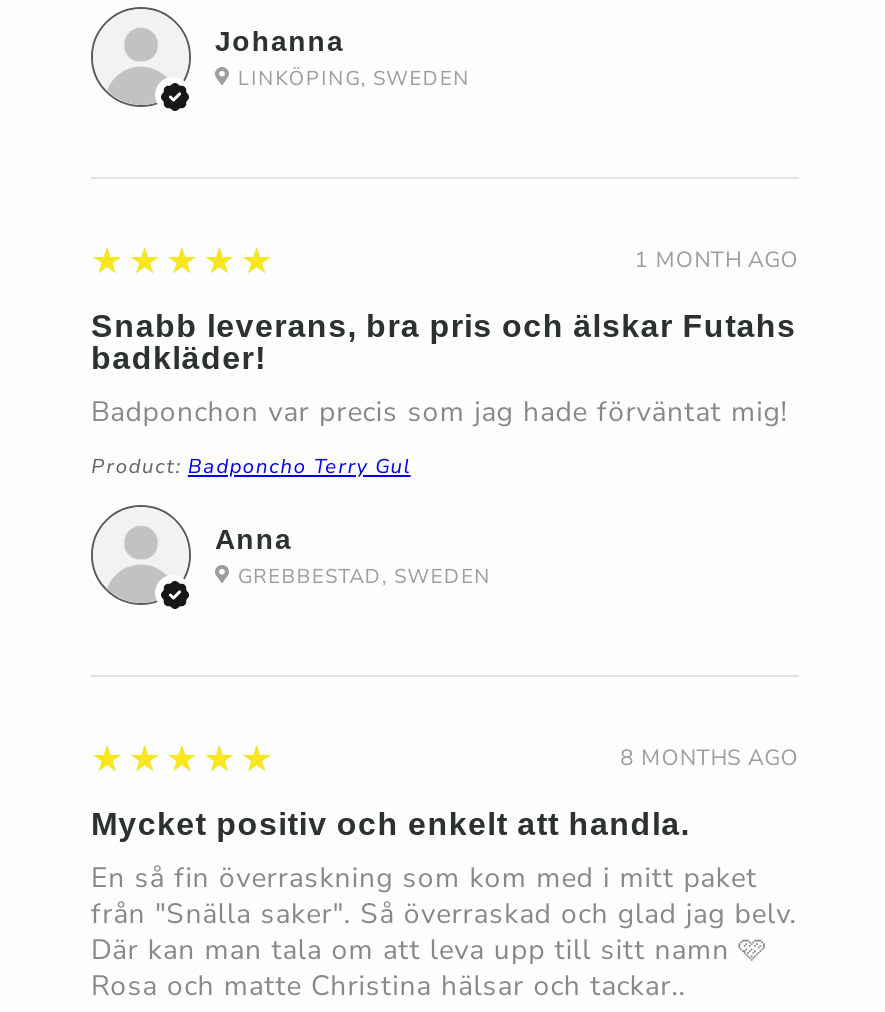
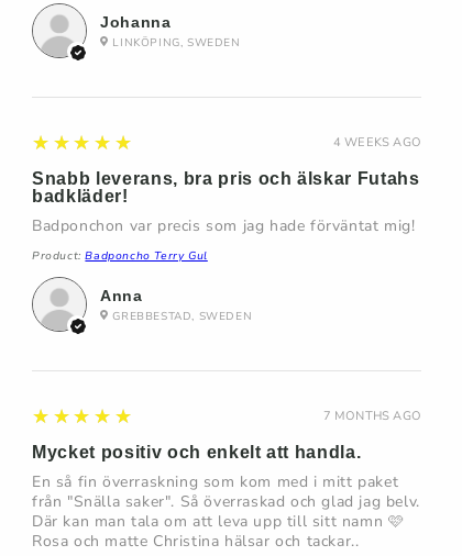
[635,244,799,274] 1 MONTH AGO -> [333,134,421,151] 4 WEEKS AGO
[620,742,799,772] 8 MONTHS AGO -> [323,408,421,424] 7 MONTHS AGO

